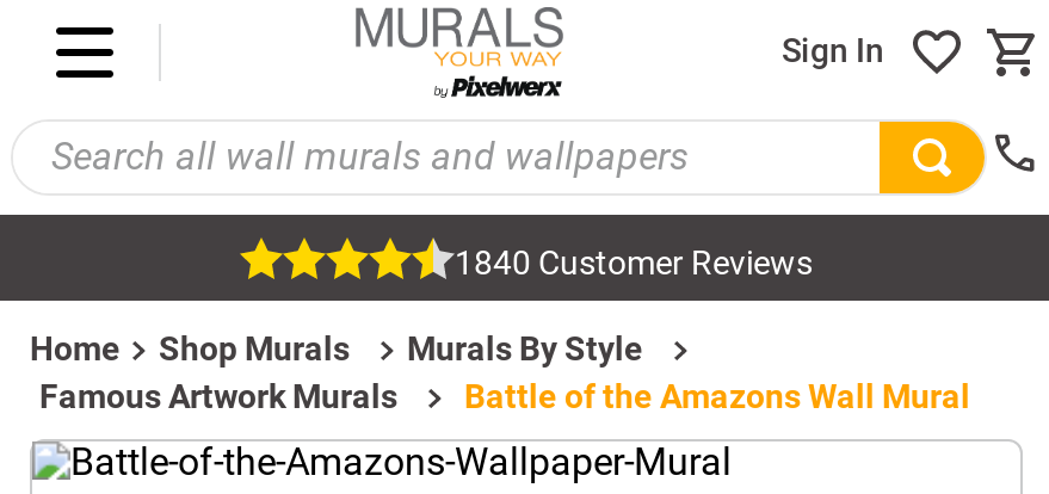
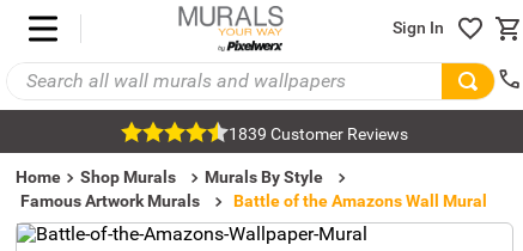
[455,243,813,282] 1840 Customer Reviews -> [229,124,408,143] 1839 Customer Reviews

